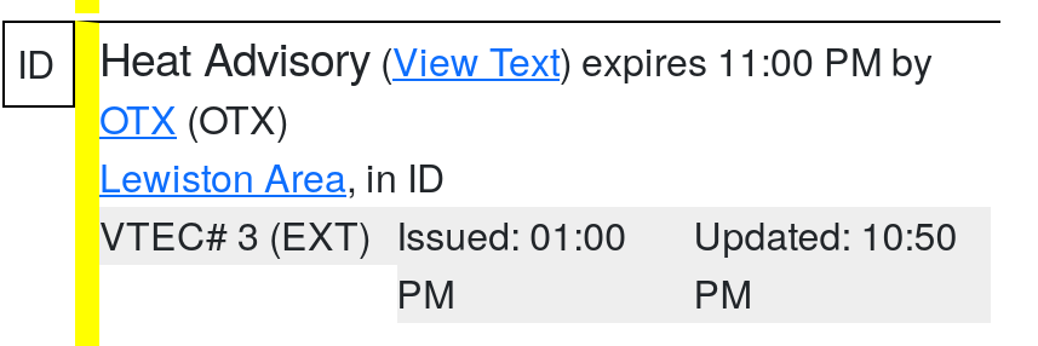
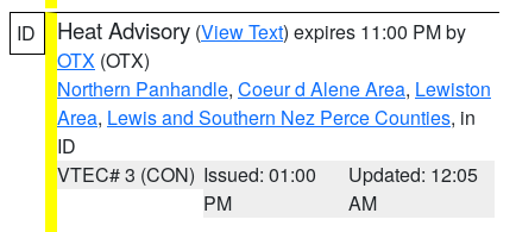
[99,149,626,263] Lewiston Area, in ID | VTEC# 3 (EXT) Issued: 01:00 -> [57,75,491,188] Northern Panhandle, Coeur d Alene Area, Lewiston | Area, Lewis and Southern Nez Perce Counties, in | ID | VTEC# 3 (CON) Issued: 01:00
[693,207,957,321] Updated: 10:50 | PM -> [349,161,478,217] Updated: 12:05 | AM

